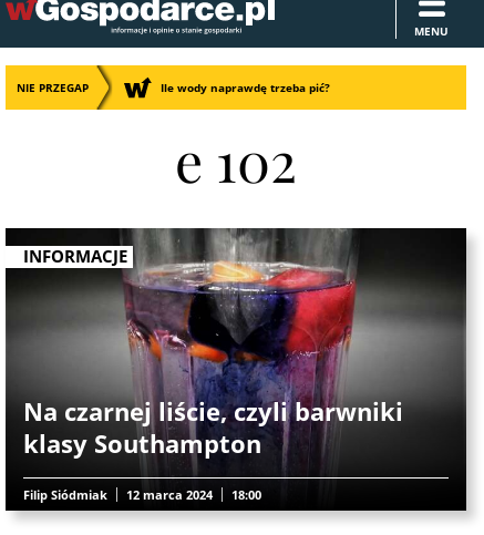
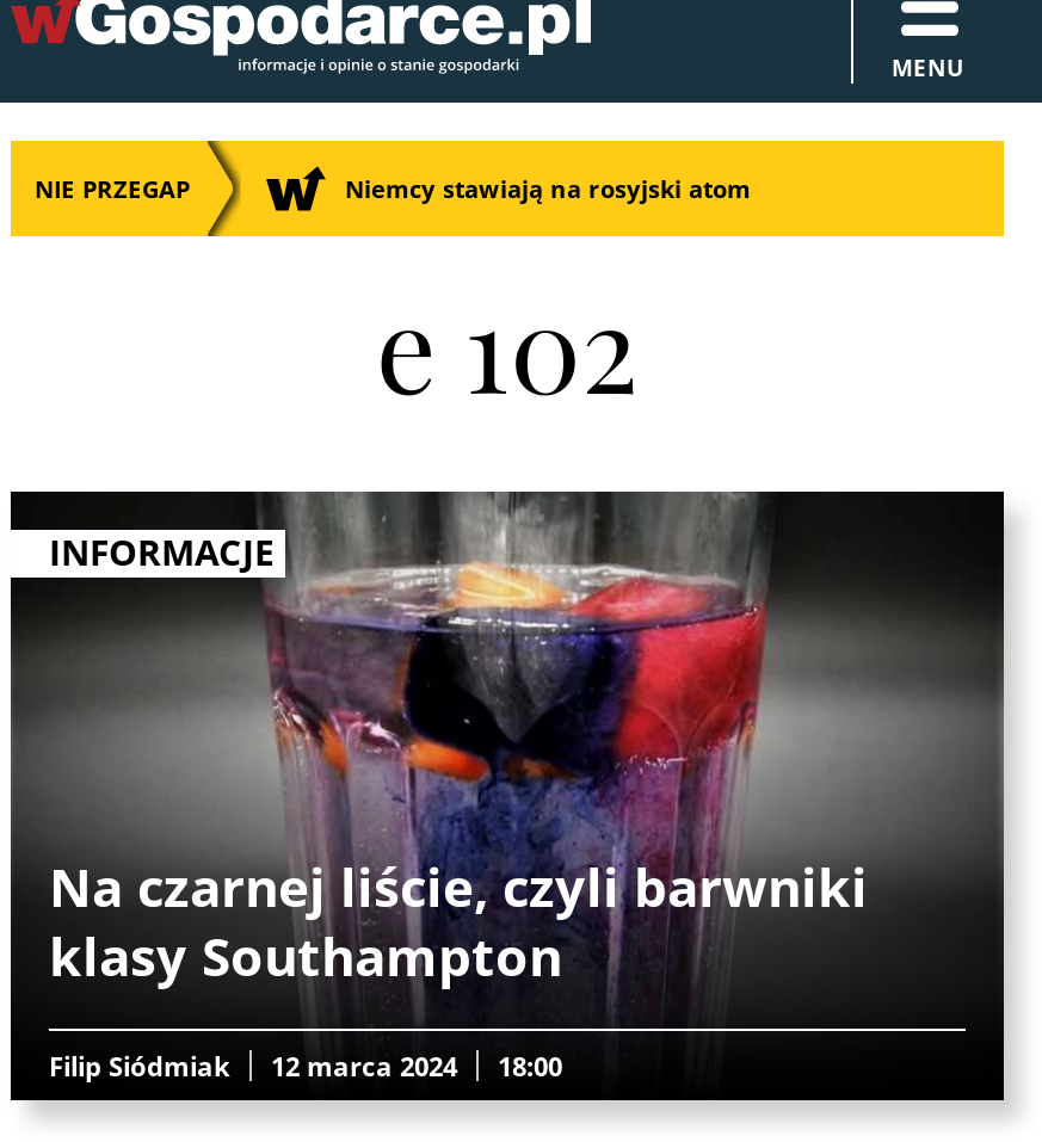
[160,80,330,95] Ile wody naprawdę trzeba pić? -> [345,172,751,205] Niemcy stawiają na rosyjski atom

